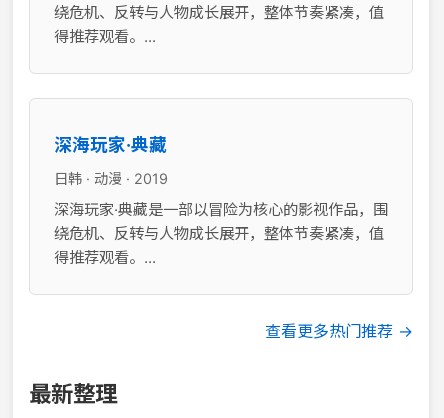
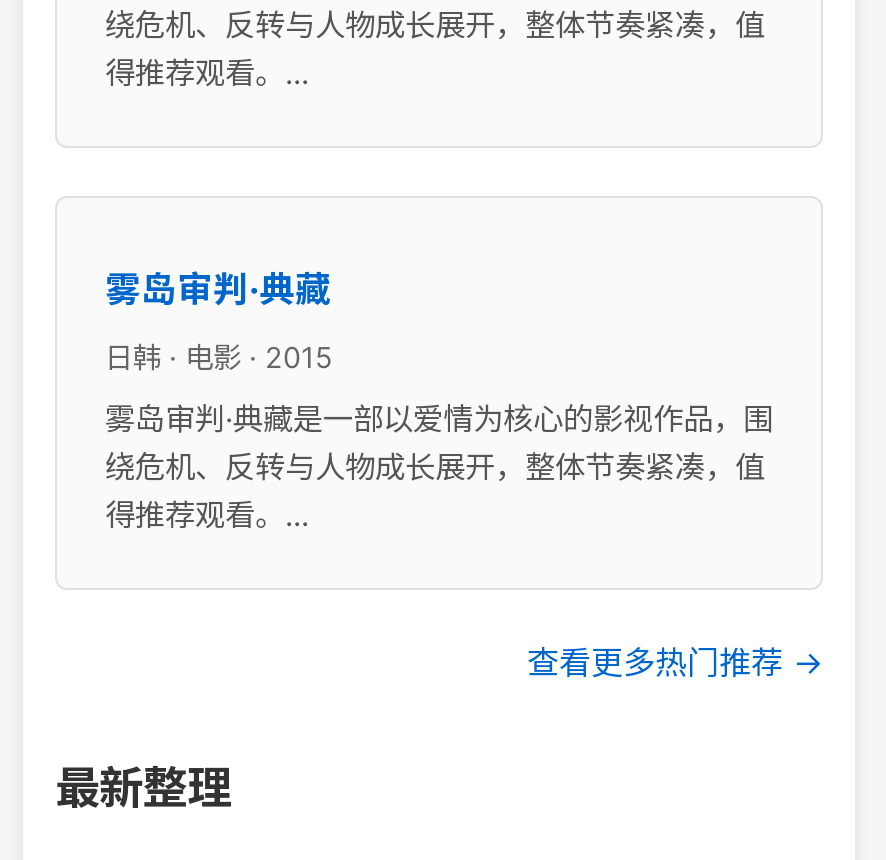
[54,134,167,155] 深海玩家·典藏 -> [105,268,331,310] 雾岛审判·典藏
[54,170,168,187] 日韩 · 动漫 · 2019 -> [105,340,333,374] 日韩 · 电影 · 2015
[54,200,388,219] 深海玩家·典藏是一部以冒险为核心的影视作品，围 -> [105,400,773,438] 雾岛审判·典藏是一部以爱情为核心的影视作品，围

